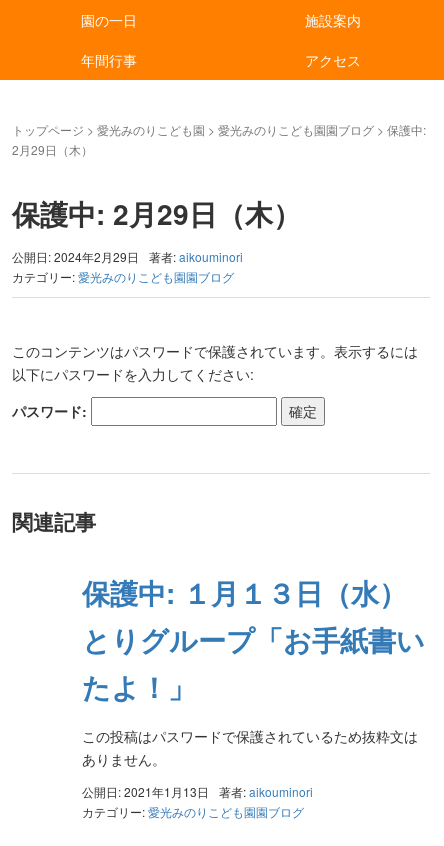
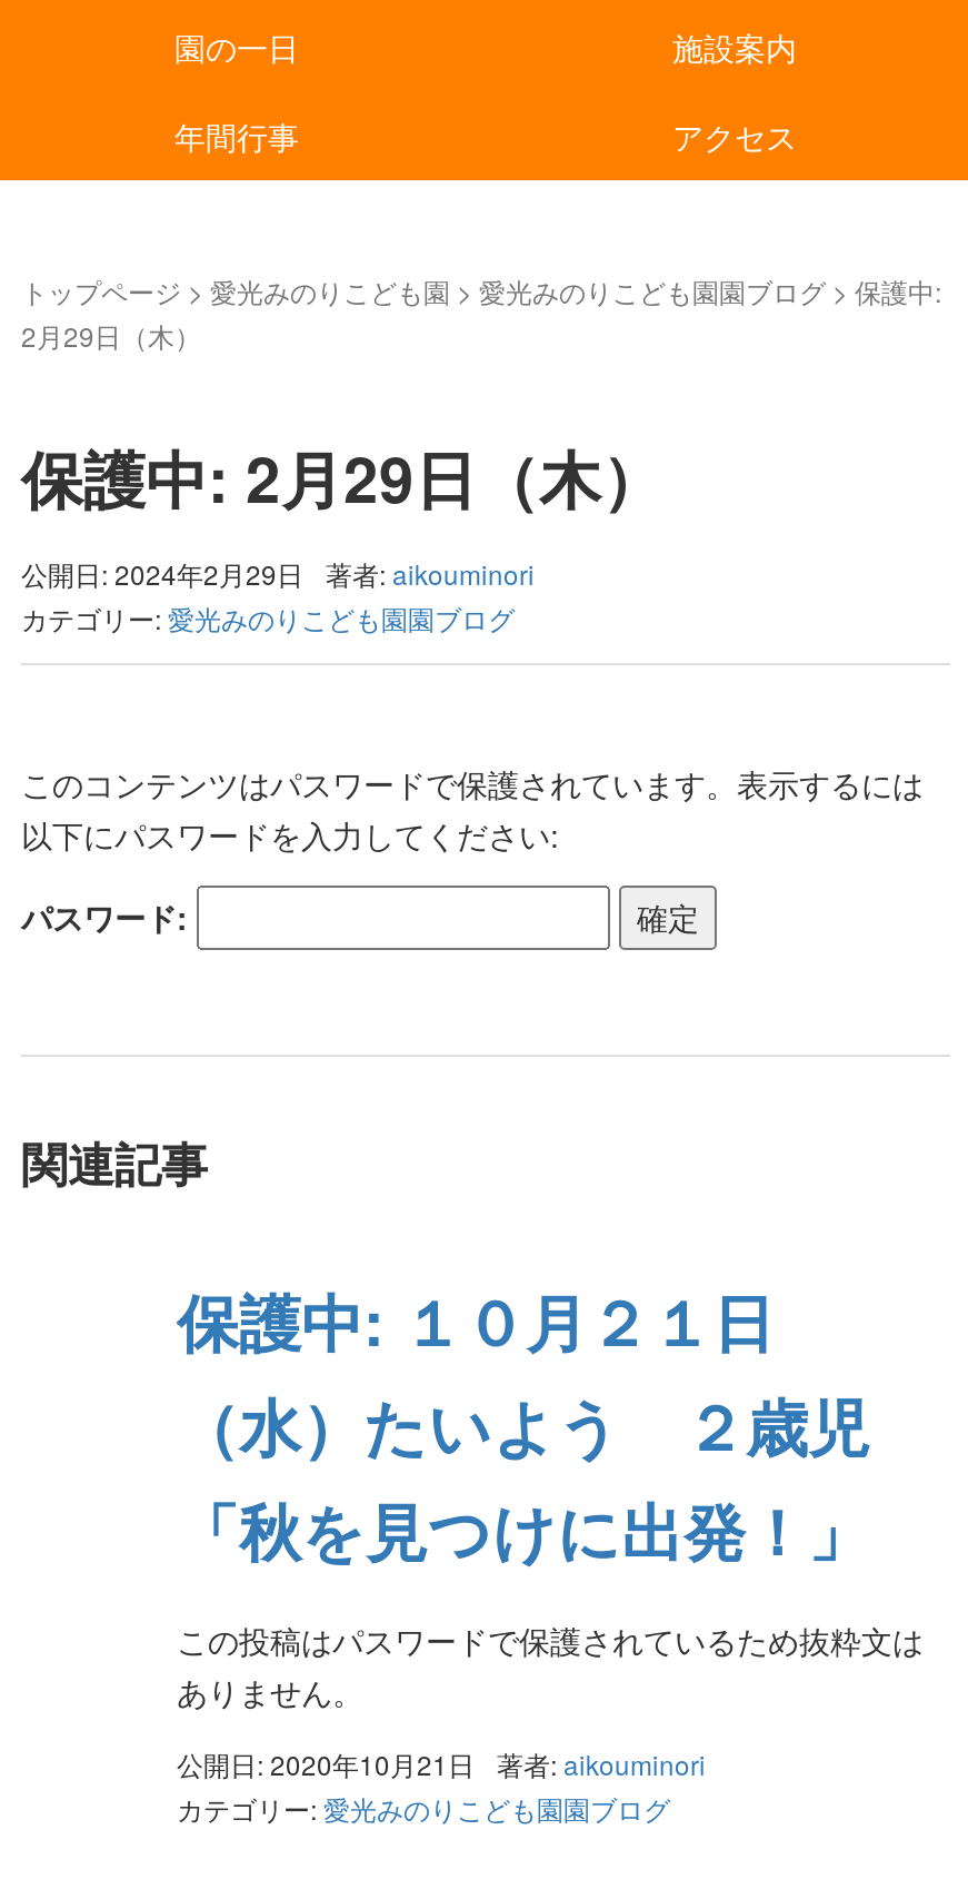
[82,571,425,706] 保護中: １月１３日（水） | とりグループ「お手紙書い | たよ！」 -> [177,1274,870,1574] 保護中: １０月２１日 | （水）たいよう ２歳児 | 「秋を見つけに出発！」
[82,783,313,800] 公開日: 2021年1月13日 著者: aikouminori -> [177,1744,706,1782] 公開日: 2020年10月21日 著者: aikouminori

